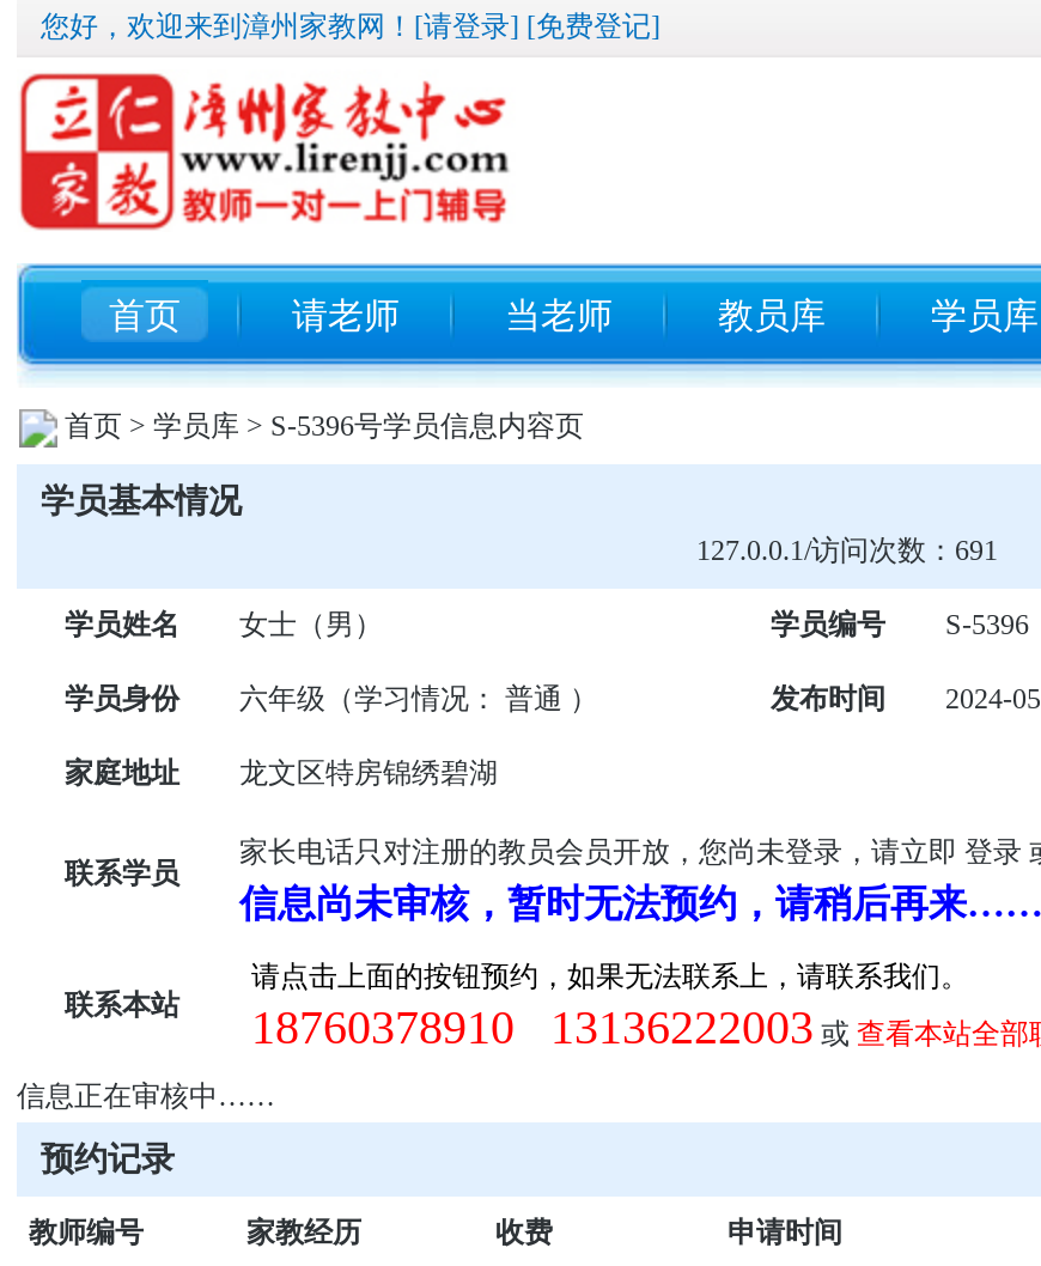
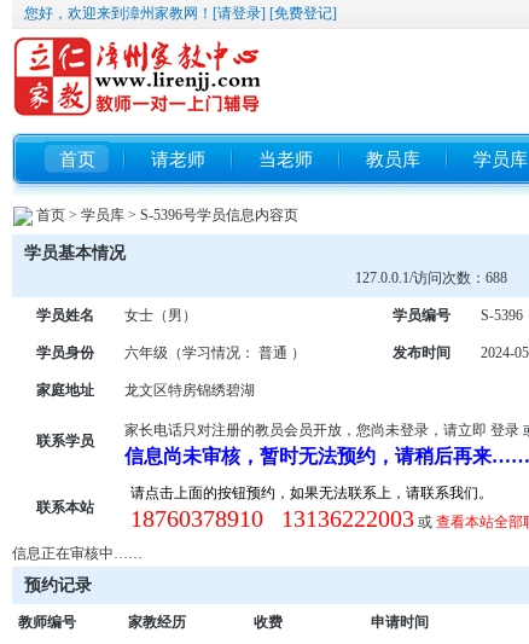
[696,534,998,567] 127.0.0.1/访问次数：691 -> [355,269,507,286] 127.0.0.1/访问次数：688

